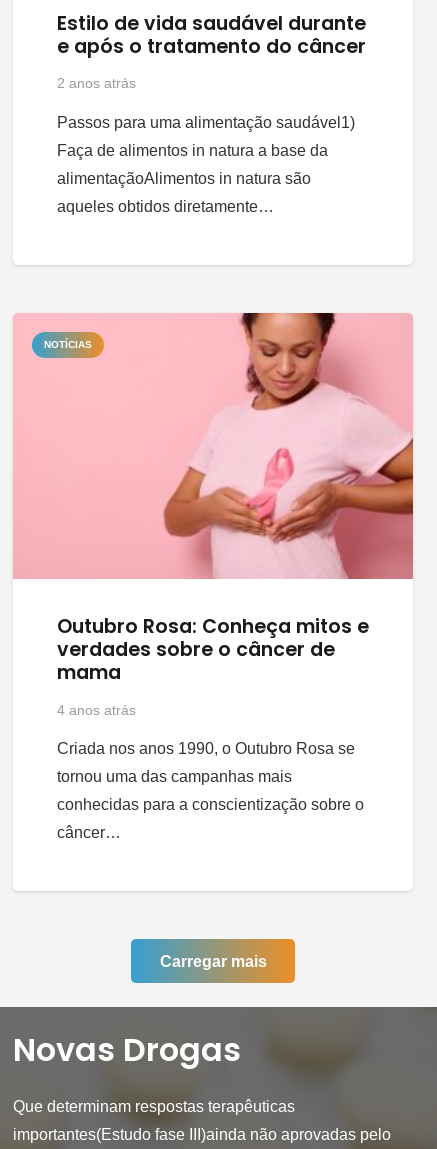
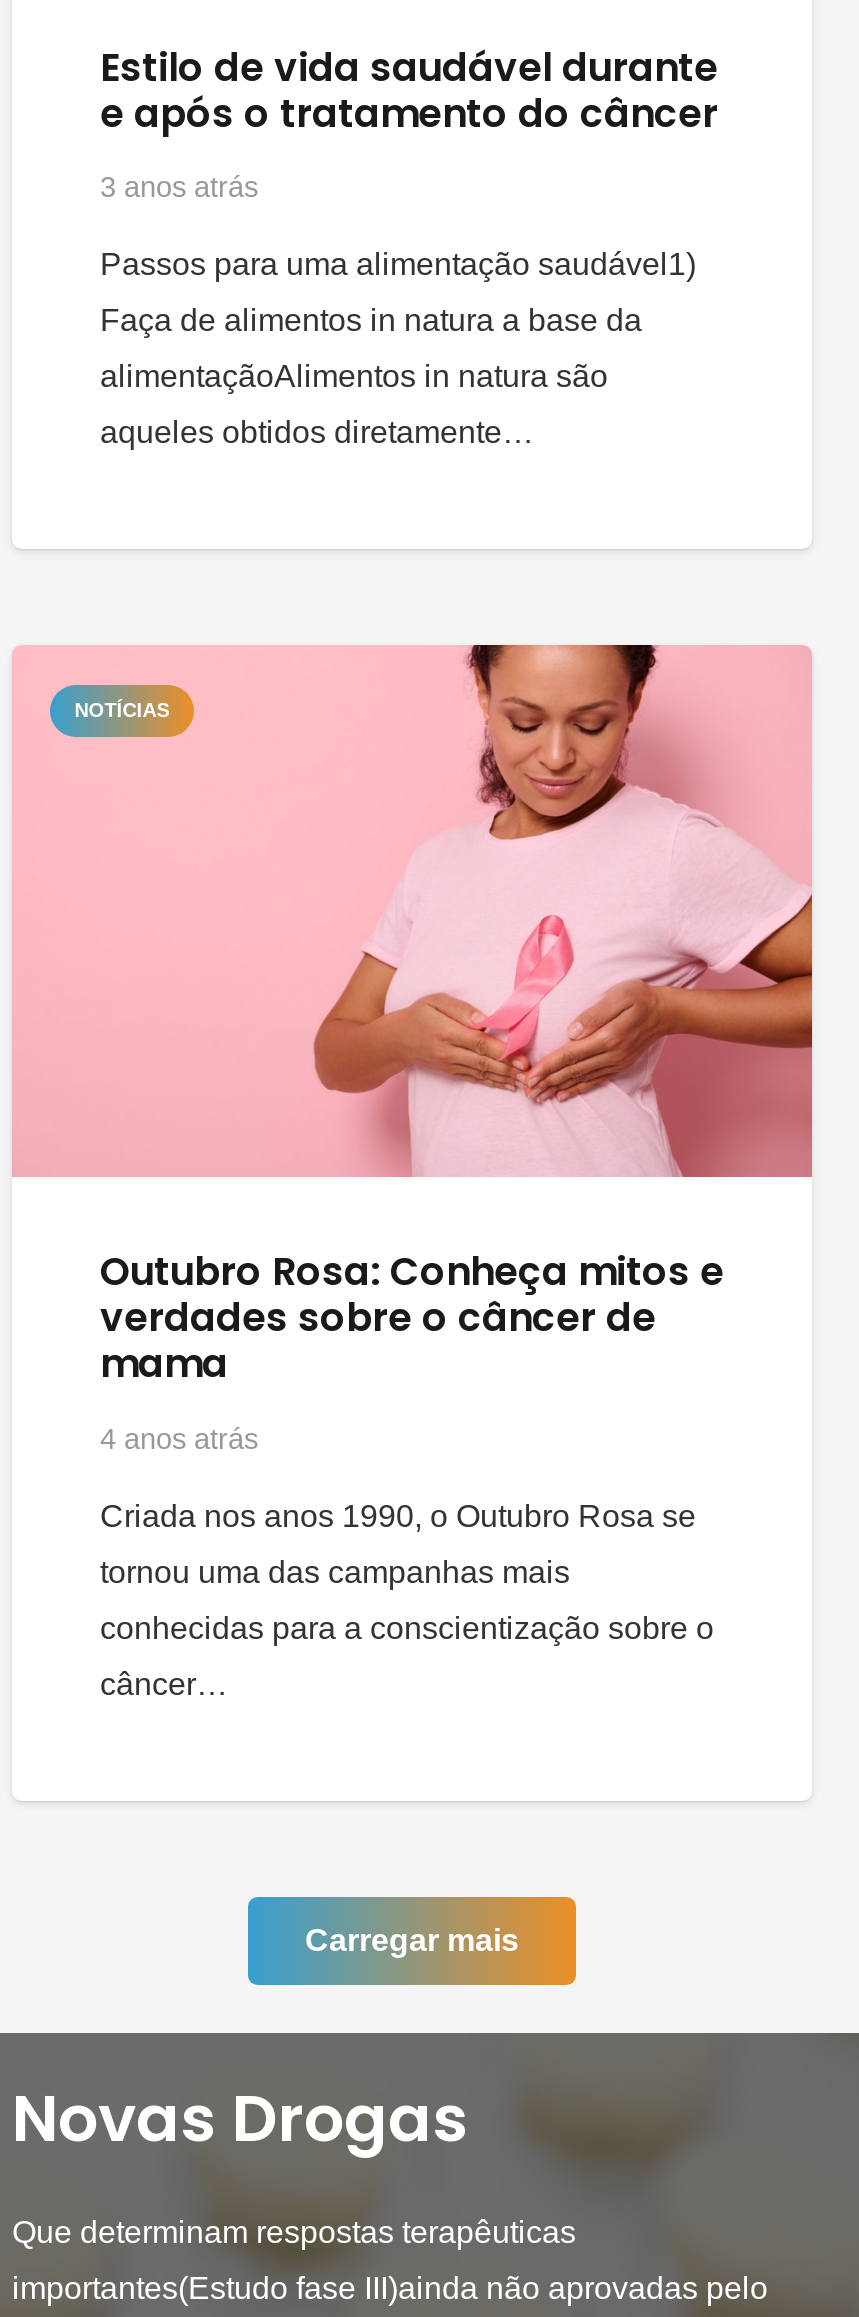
[57,75,136,91] 2 anos atrás -> [100,171,258,203] 3 anos atrás

